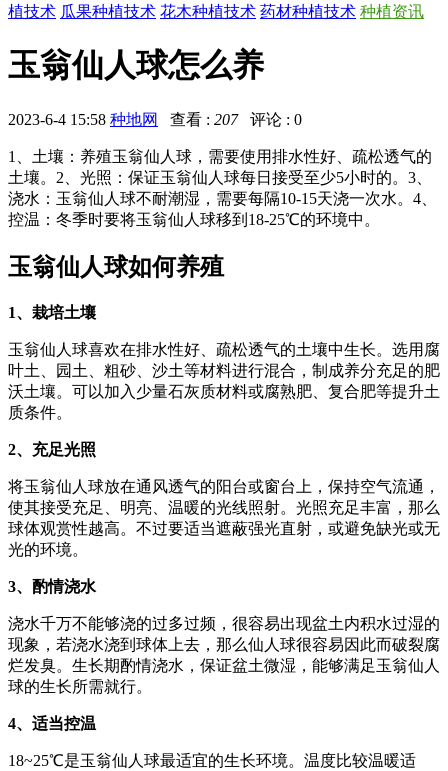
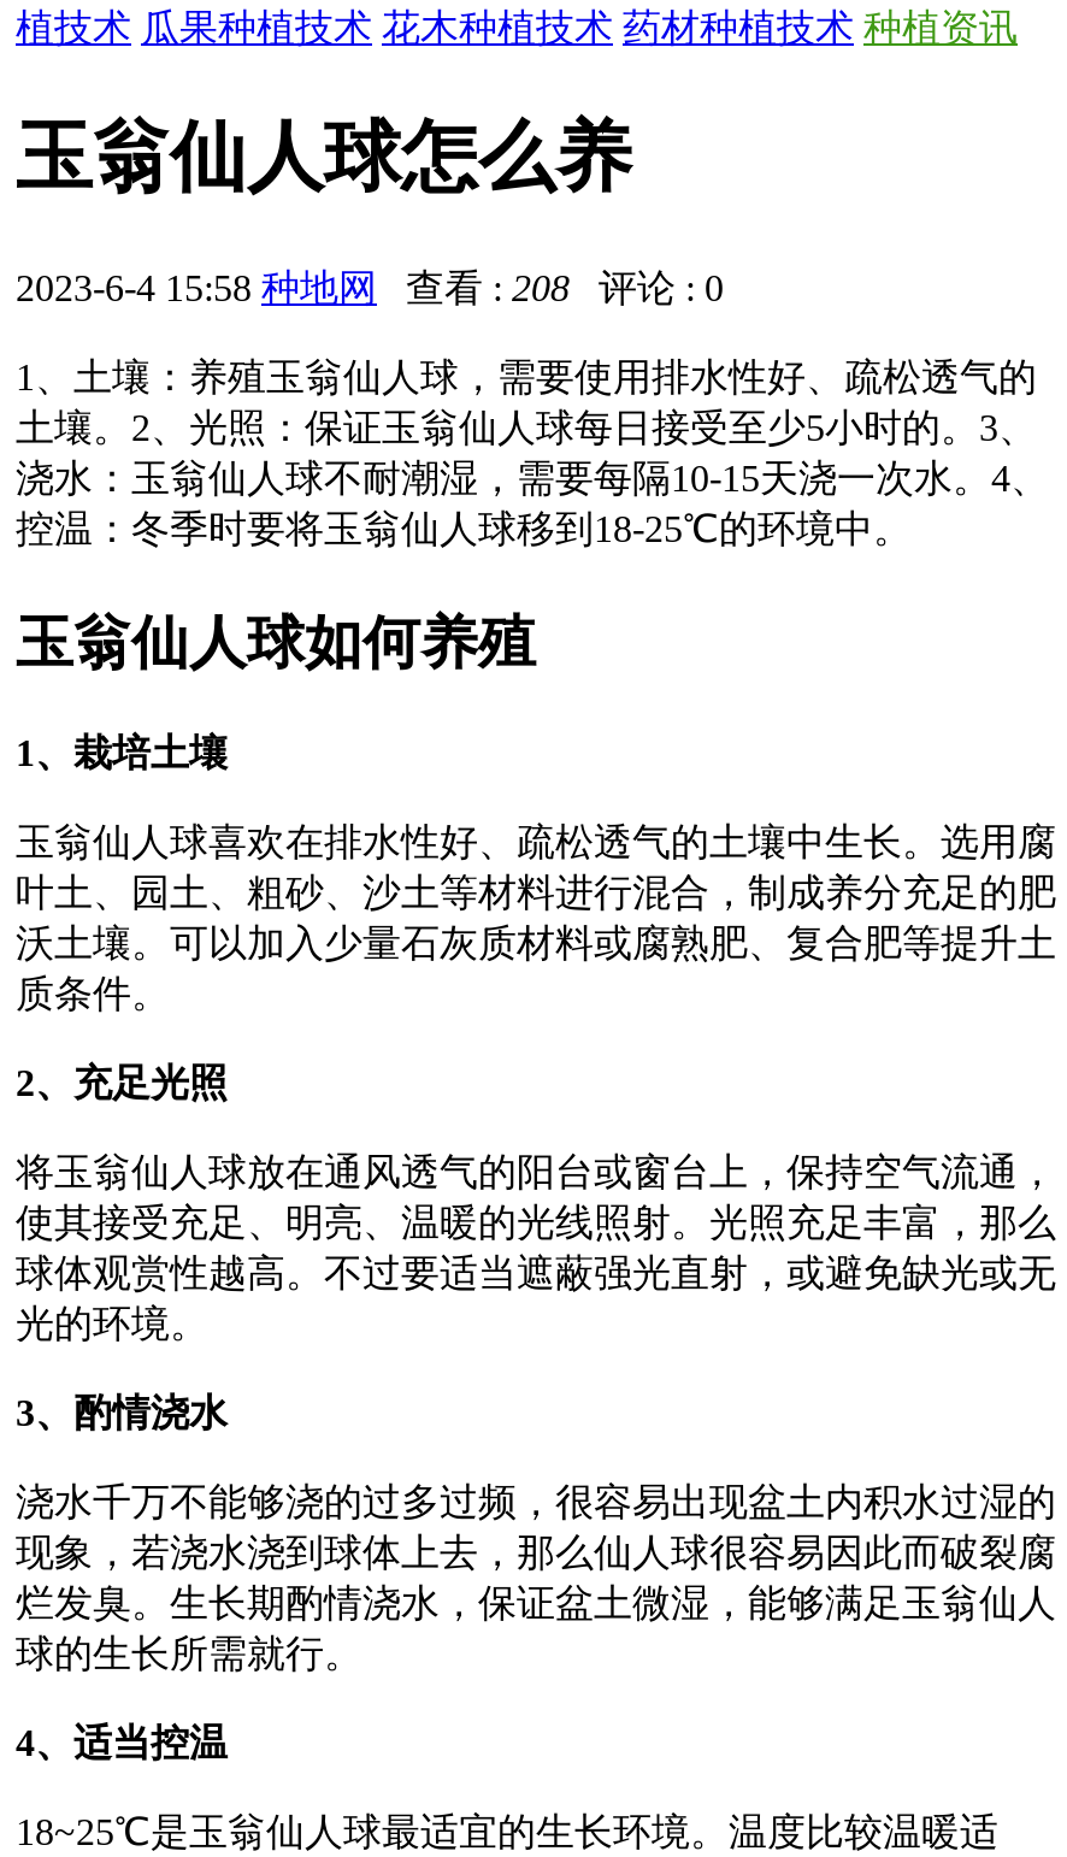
[8,111,310,128] 2023-6-4 15:58 种地网查看 : 207评论 : 0 -> [16,267,743,308] 2023-6-4 15:58 种地网查看 : 208评论 : 0

